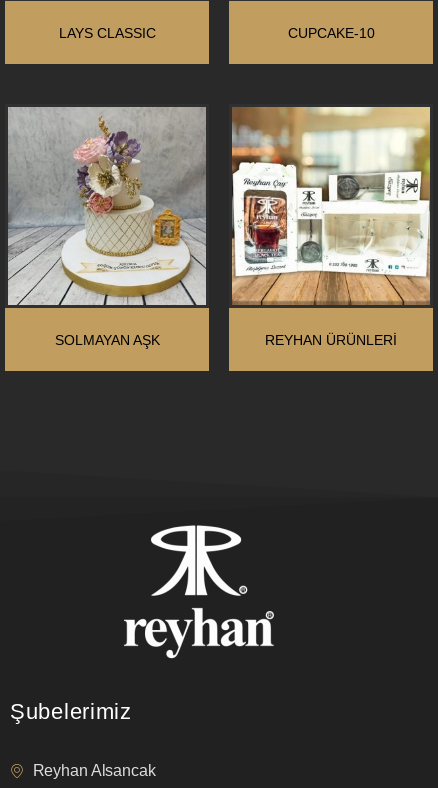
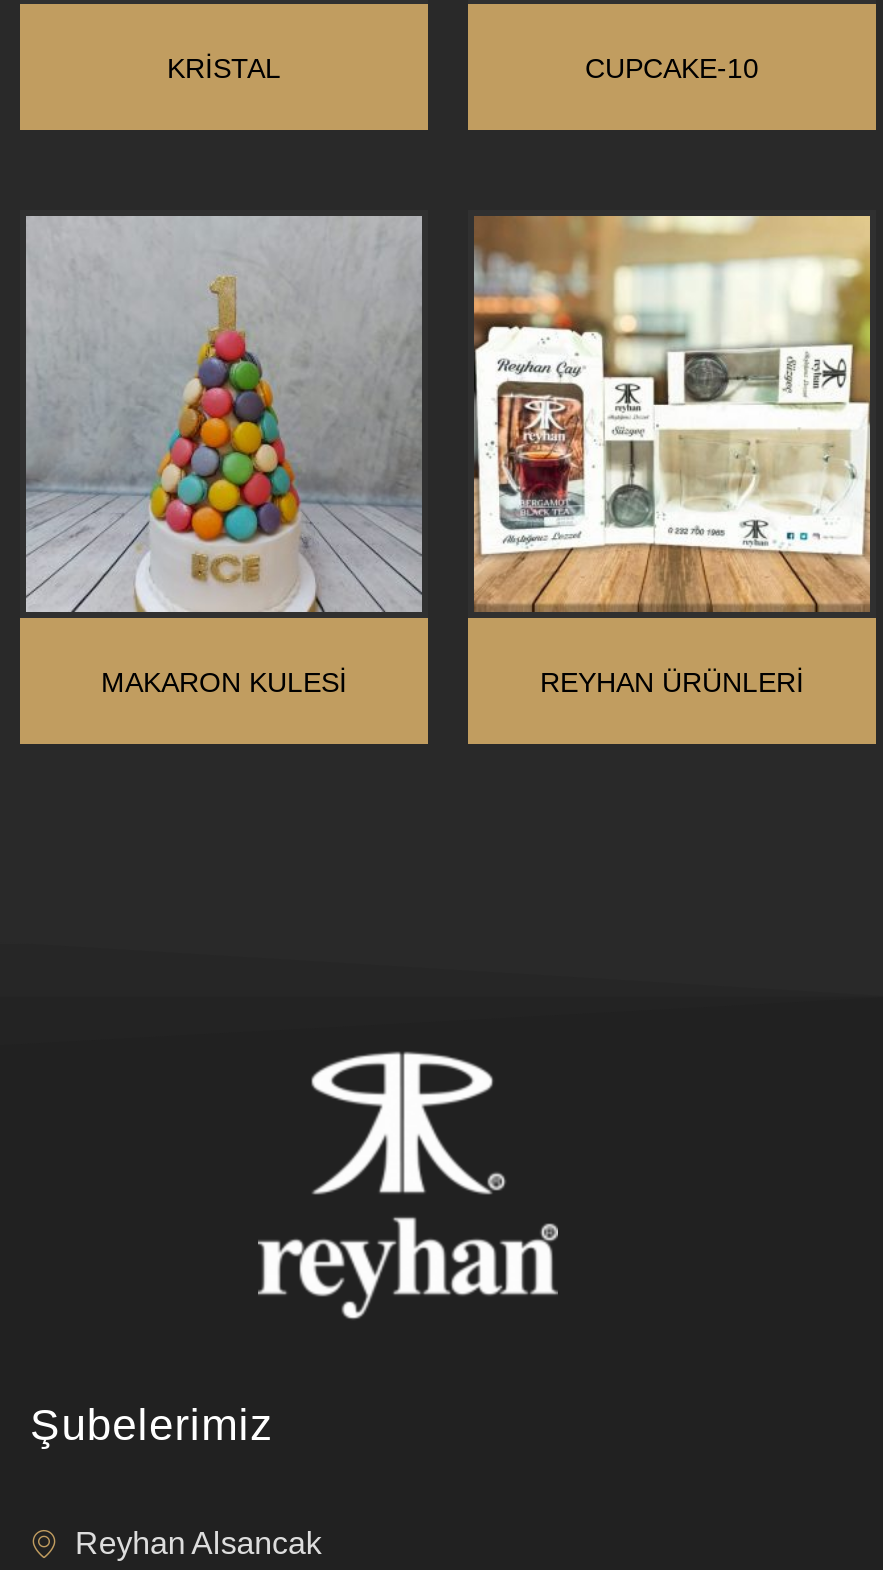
[58,25,155,41] LAYS CLASSIC -> [167,53,281,85] KRİSTAL
[8,110,205,348] [image] | SOLMAYAN AŞK -> [26,220,422,699] [image] | MAKARON KULESI

